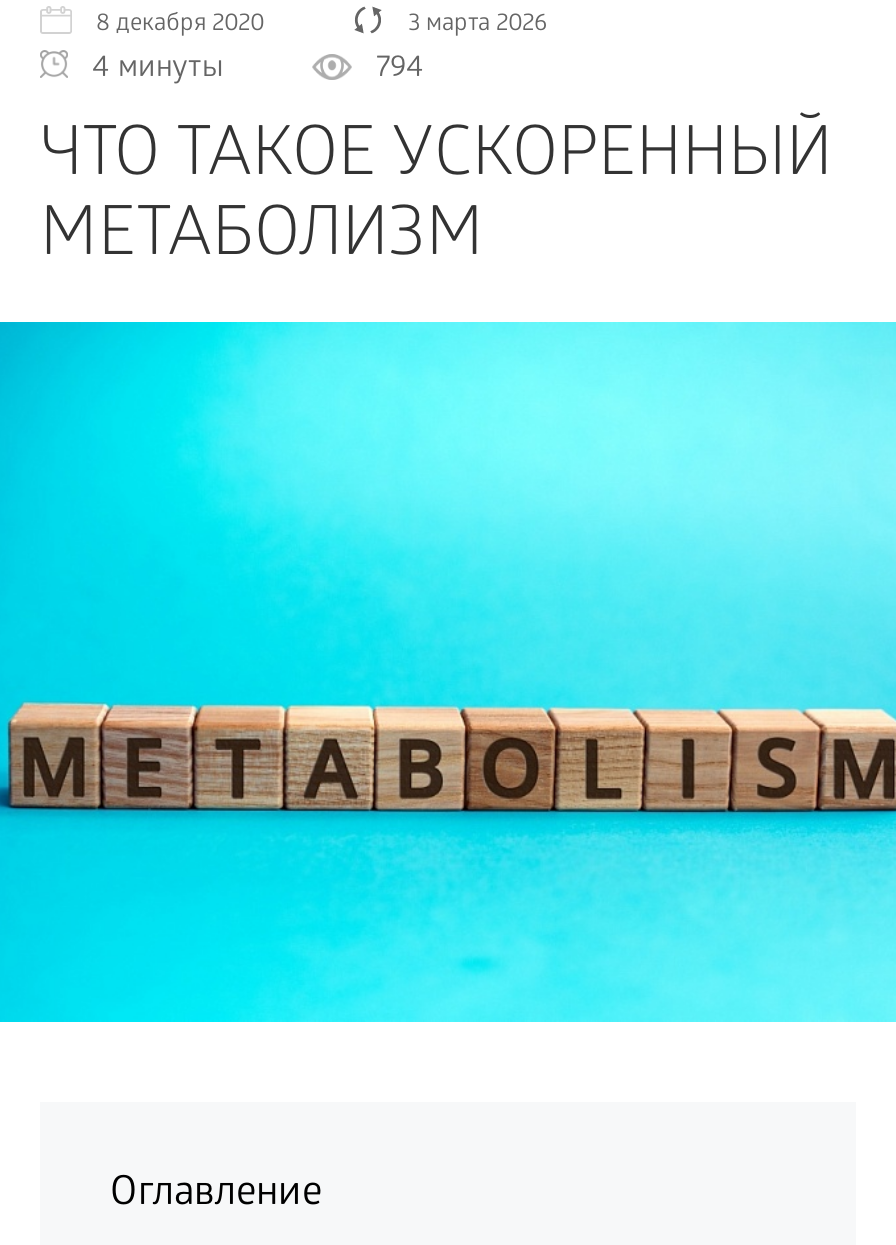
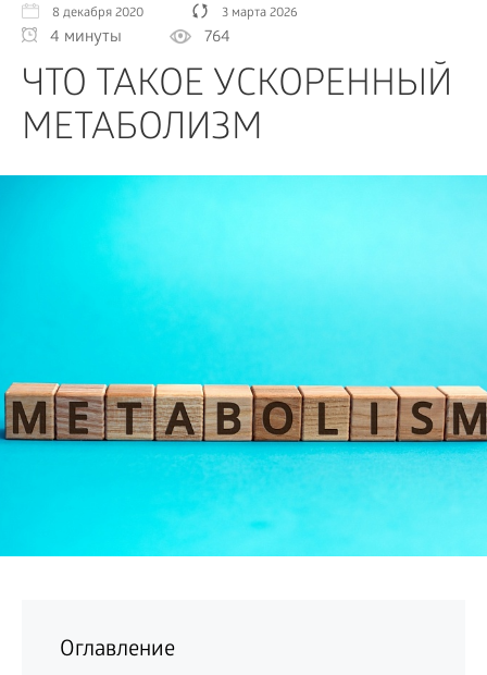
[376,52,424,88] 794 -> [204,28,230,48] 764

